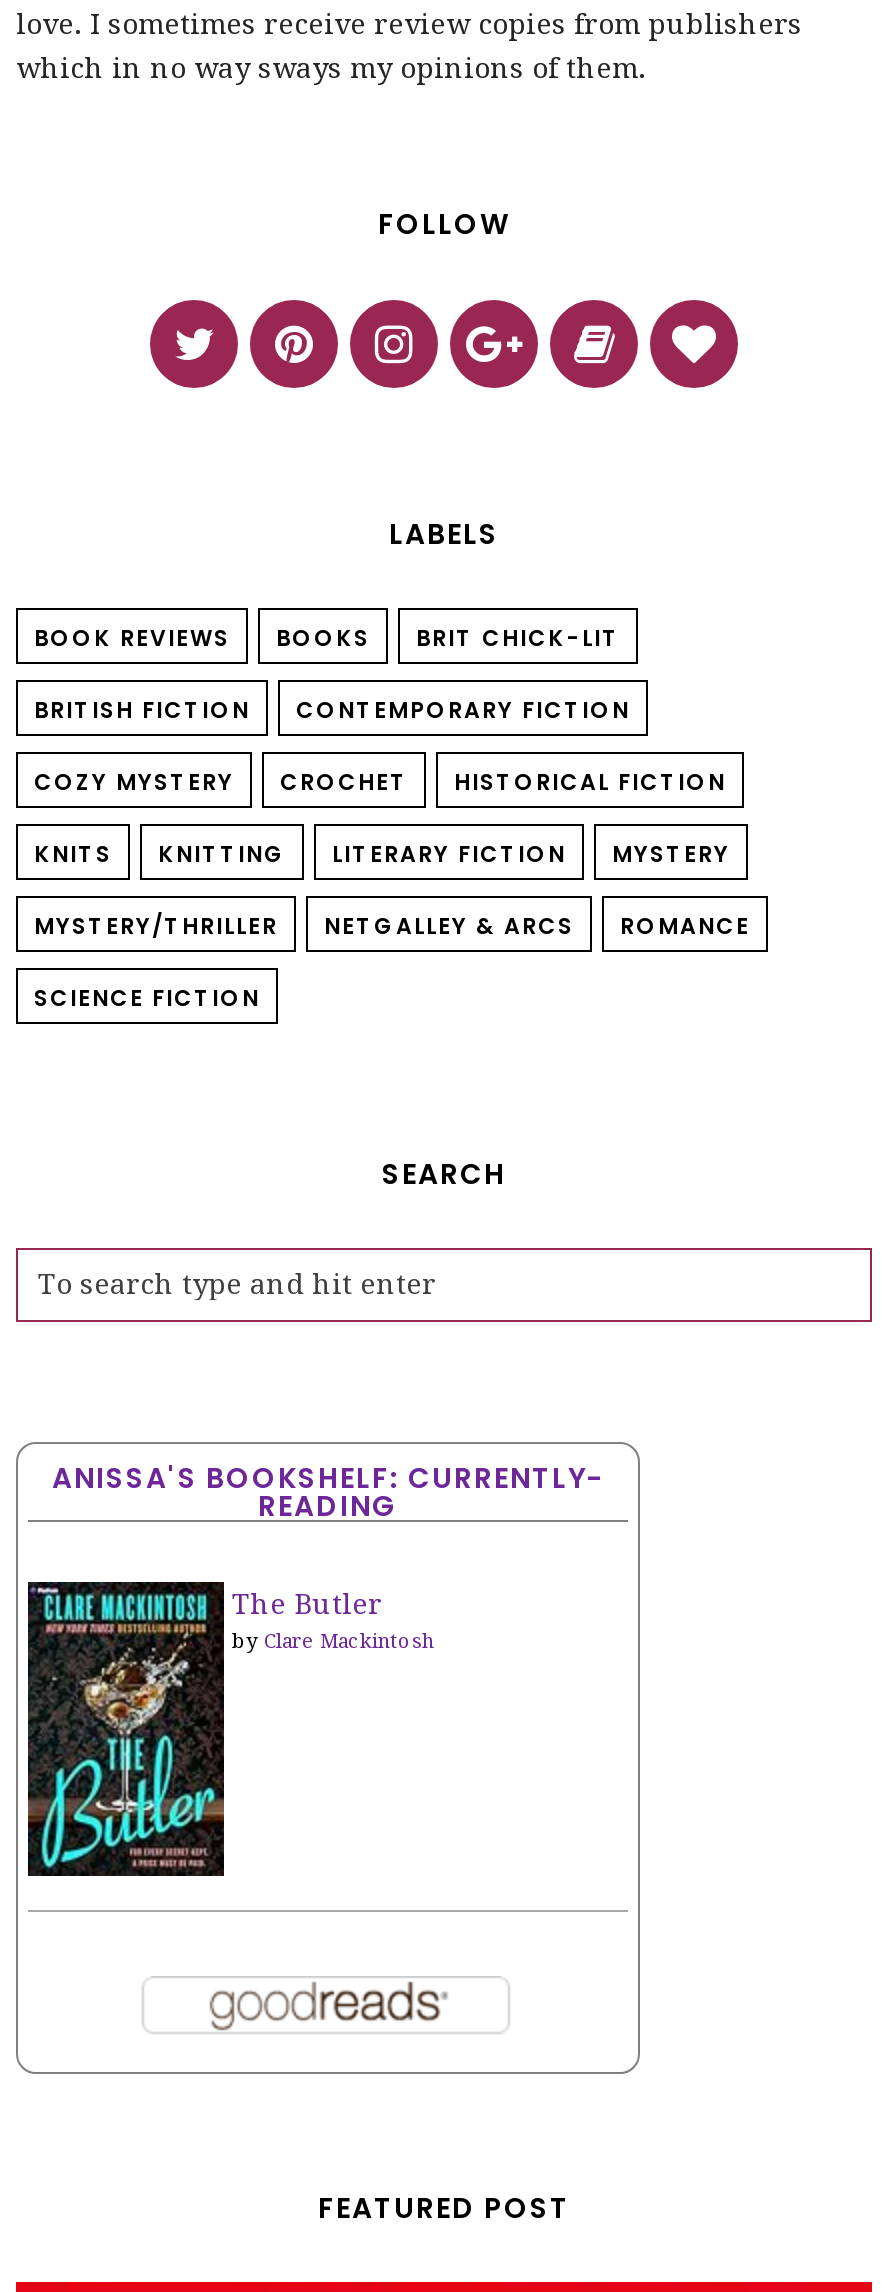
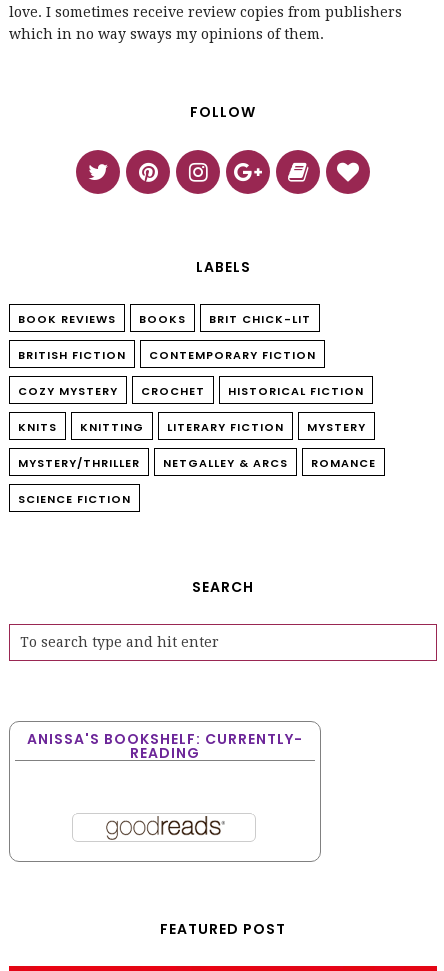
[14,1580,434,1878] [image] | The Butler | by Clare Mackintosh -> none

